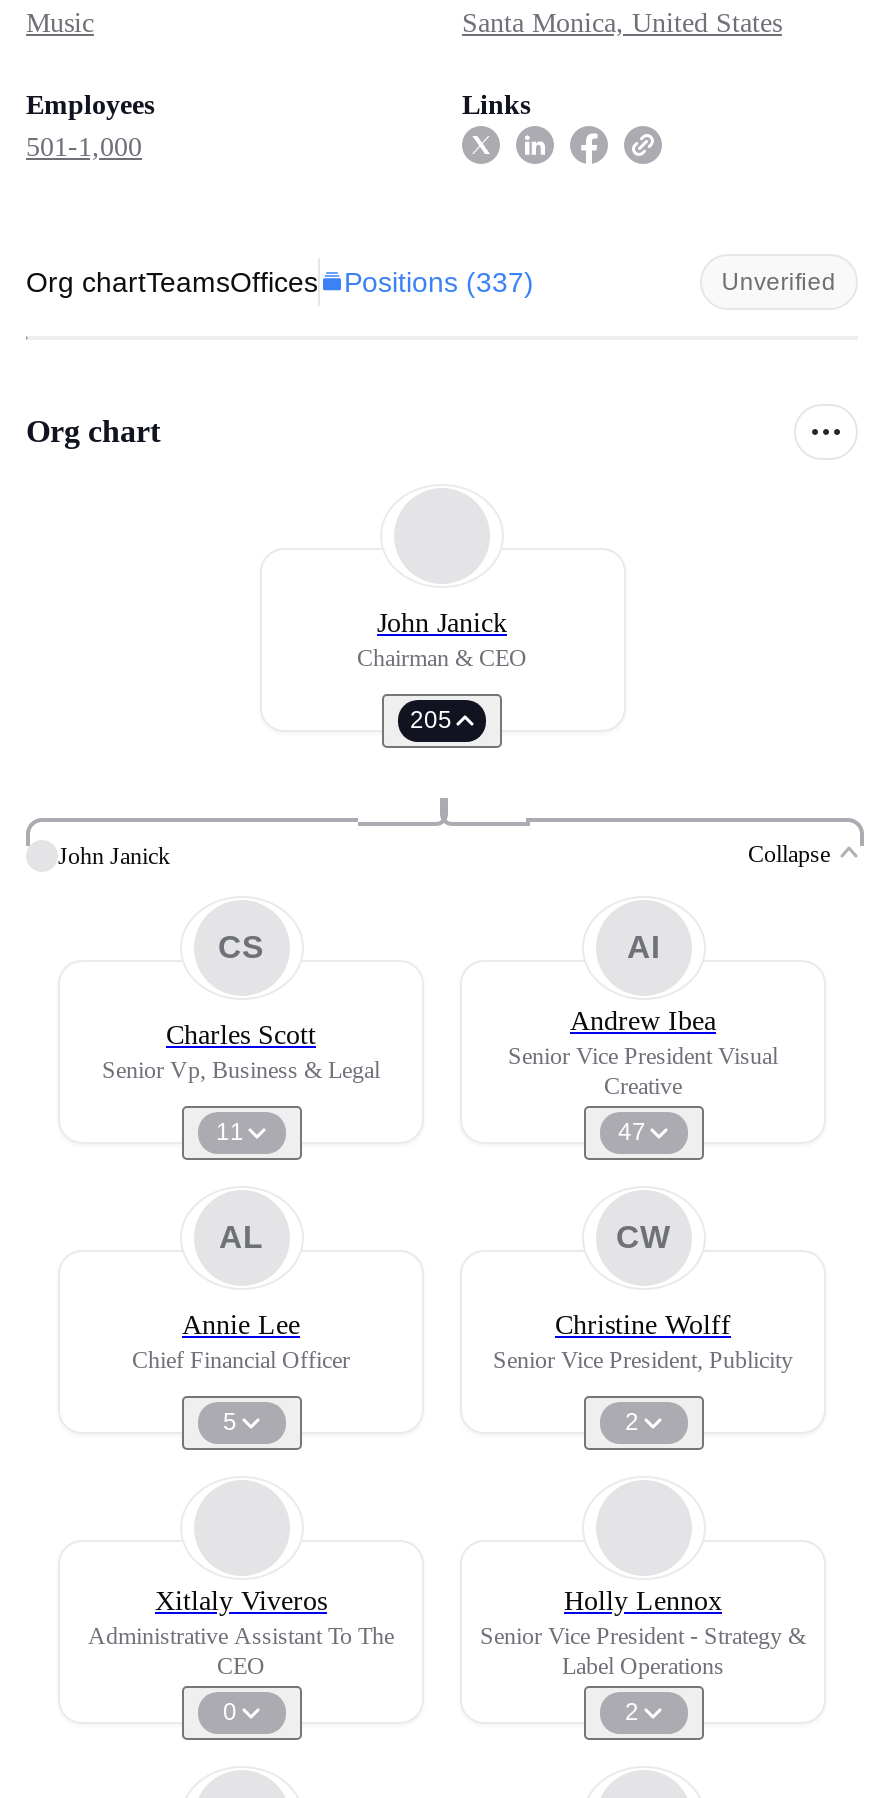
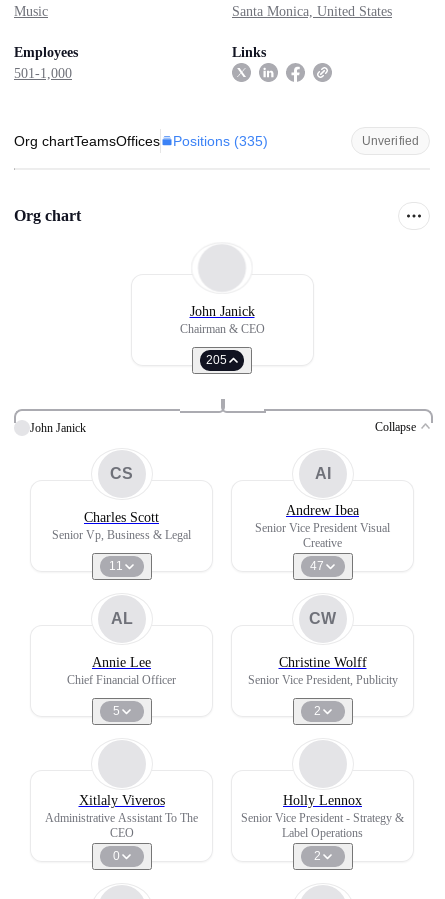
[26,266,534,298] Org chartTeamsOffices Positions (337) -> [14,133,268,149] Org chartTeamsOffices Positions (335)

